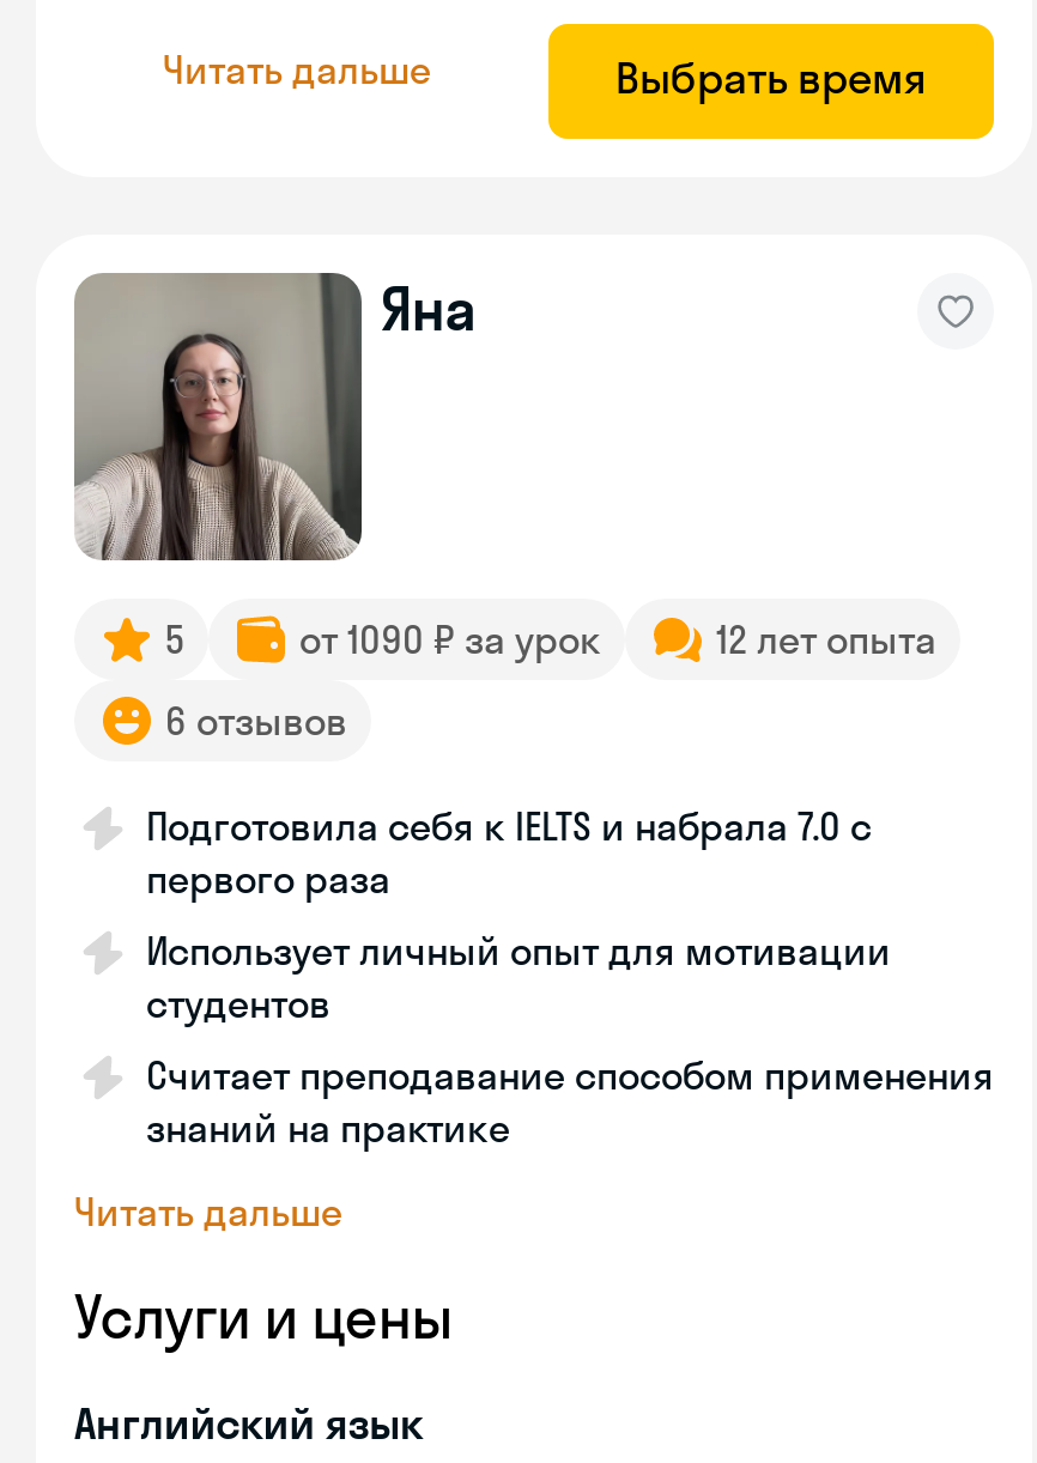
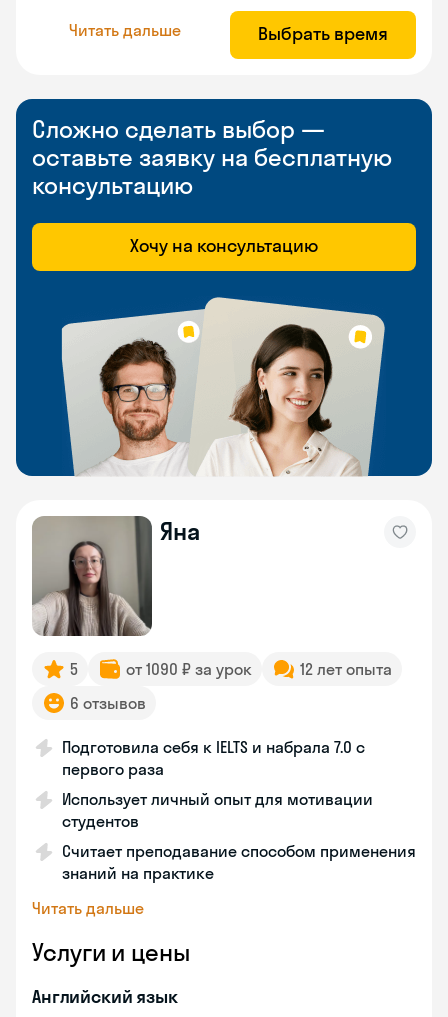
none -> [15,98,433,477] [image] | Сложно сделать выбор — | оставьте заявку на бесплатную | консультацию | Хочу на консультацию

